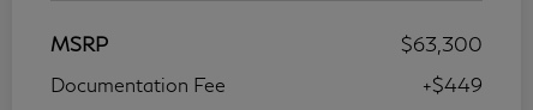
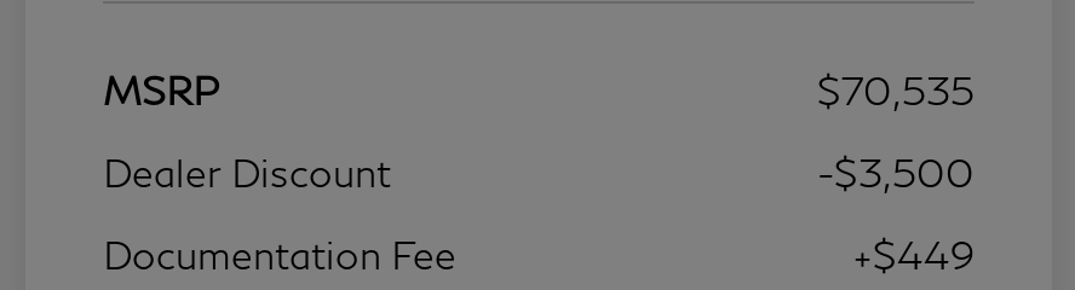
[401,33,483,55] $63,300 -> [103,66,975,194] $70,535 | Dealer Discount | -$3,500

